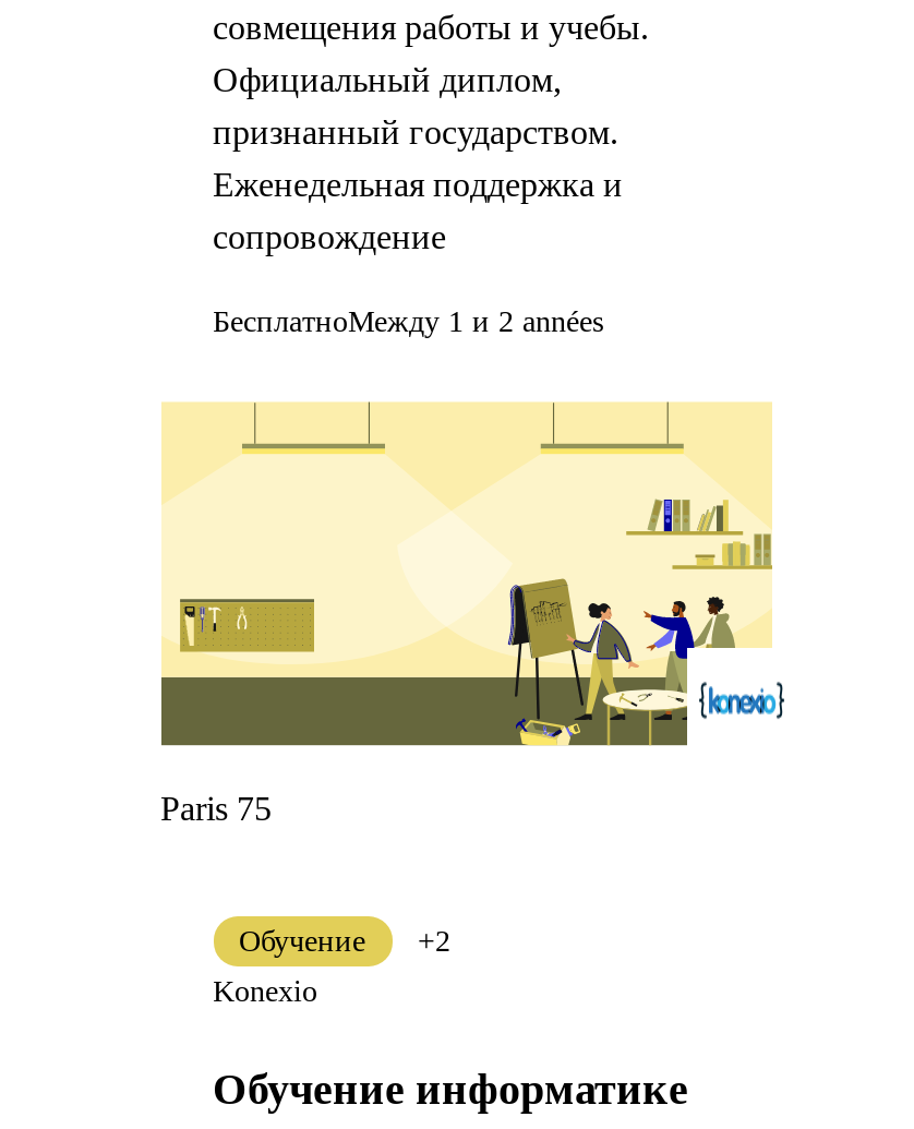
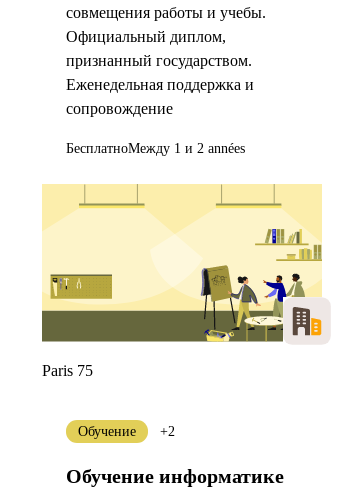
[689,646,785,746] [image] -> [284,297,329,343] [image]
[213,975,317,1008] Konexio -> none

